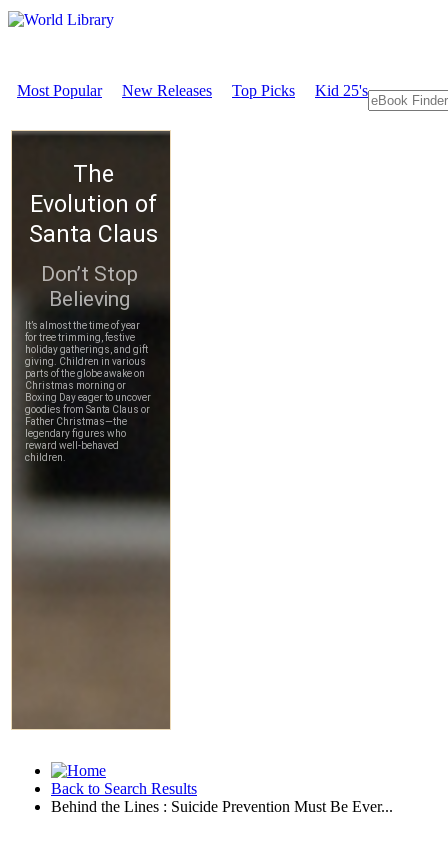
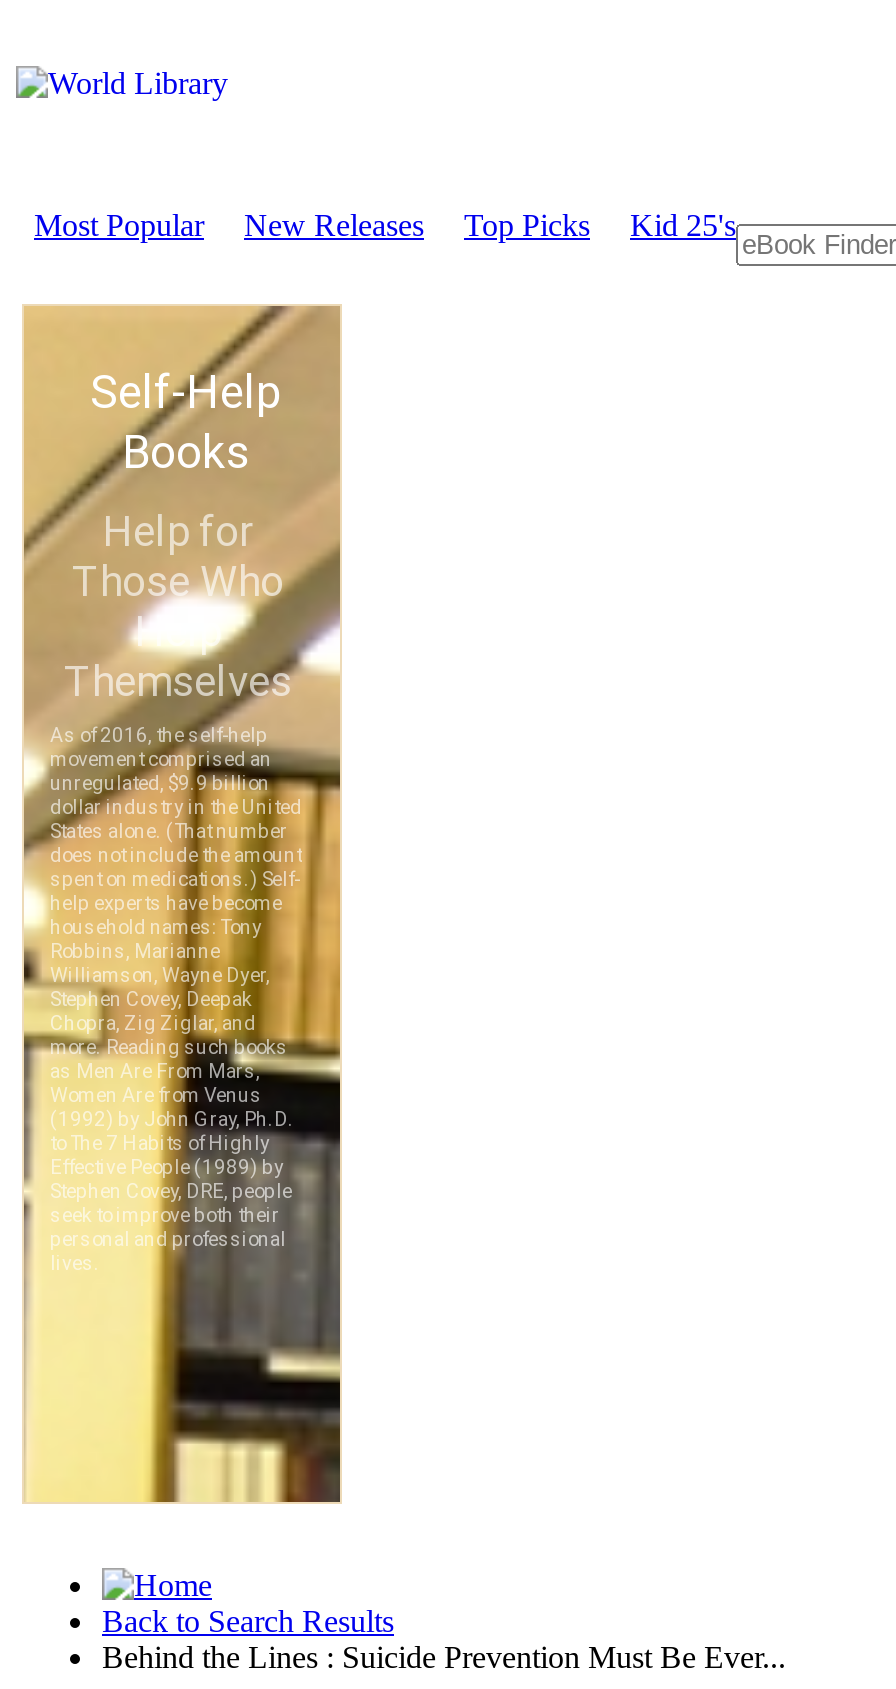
[11,130,171,730] [image] -> [22,304,342,1504] [image]

